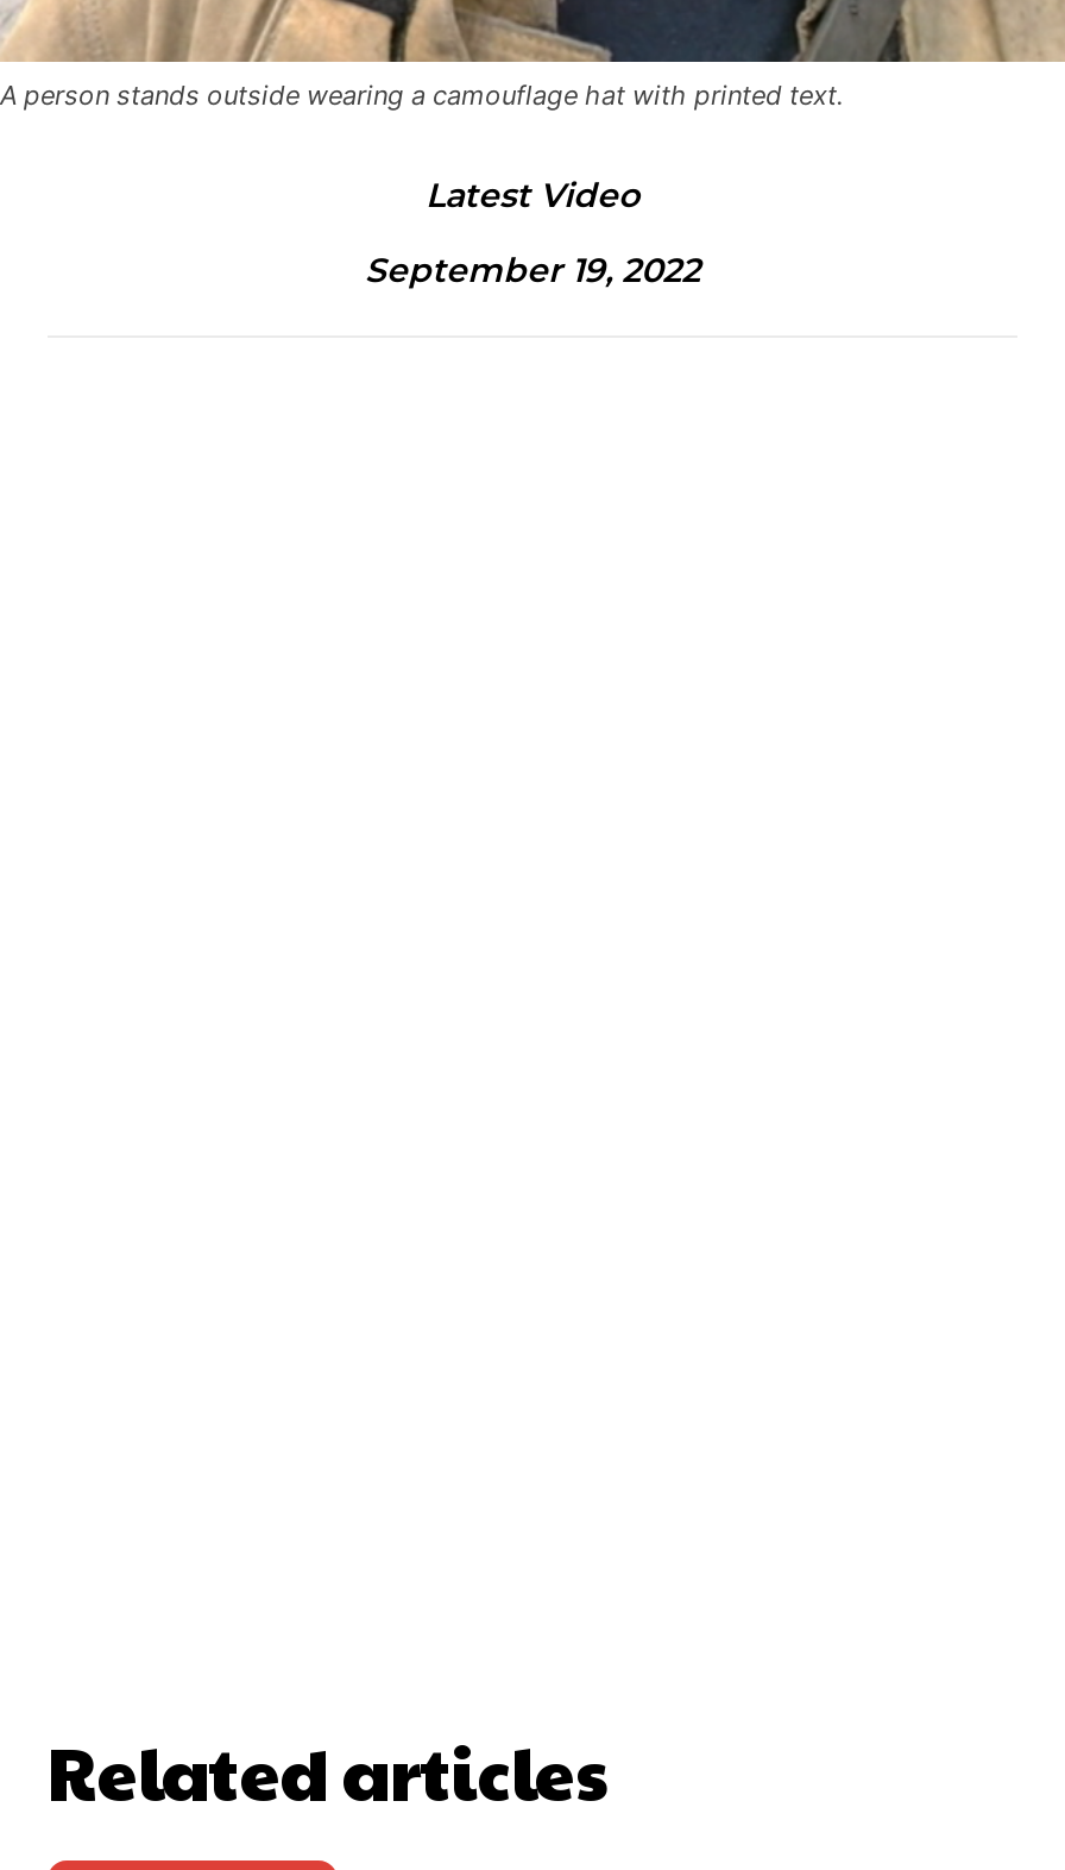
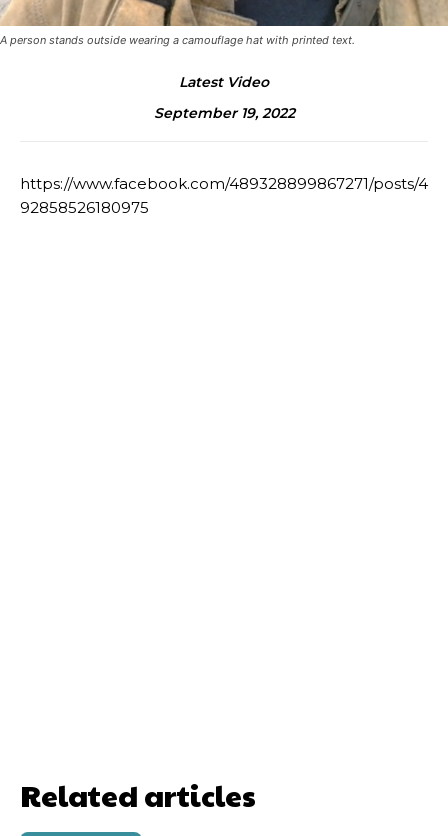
none -> [20,174,428,217] https://www.facebook.com/489328899867271/posts/4 | 92858526180975

